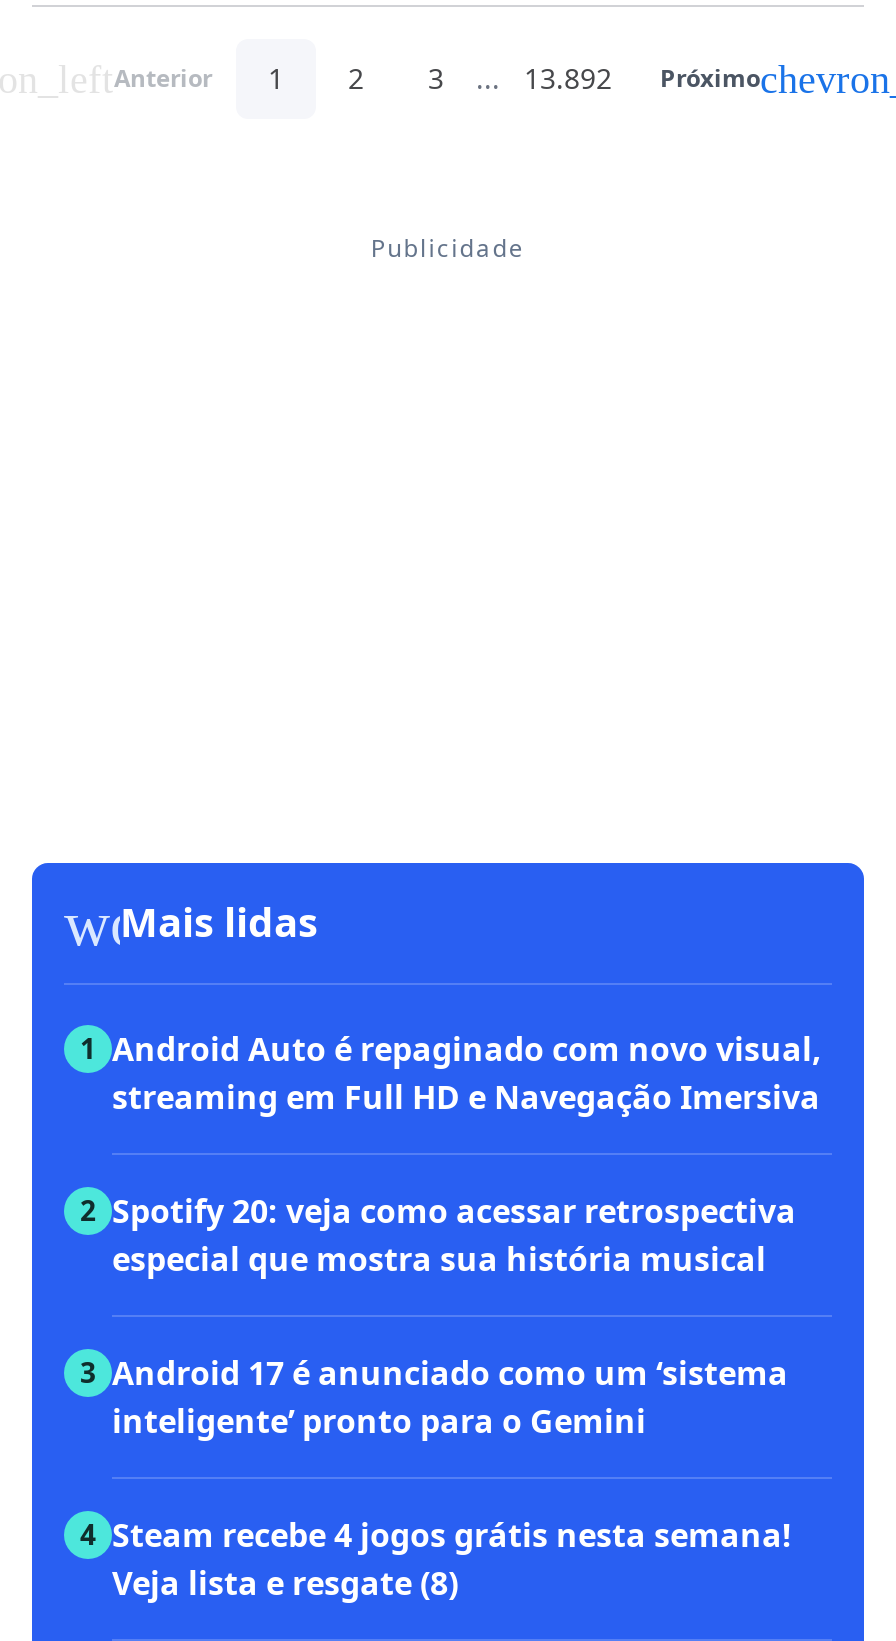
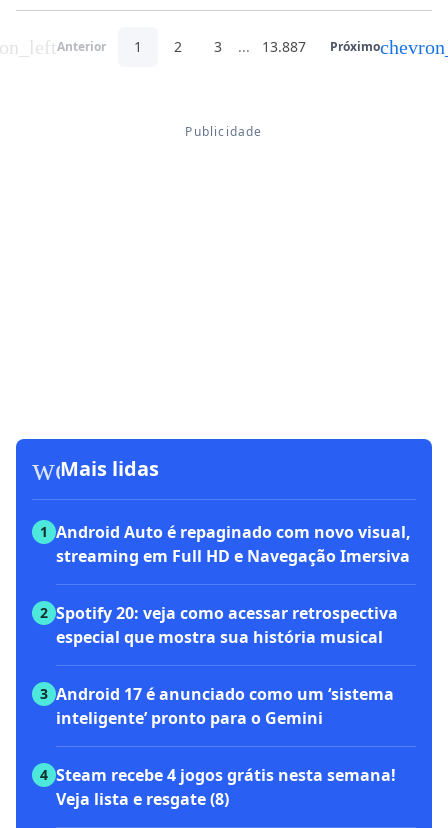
[524,59,612,97] 13.892 -> [262,37,306,56] 13.887

